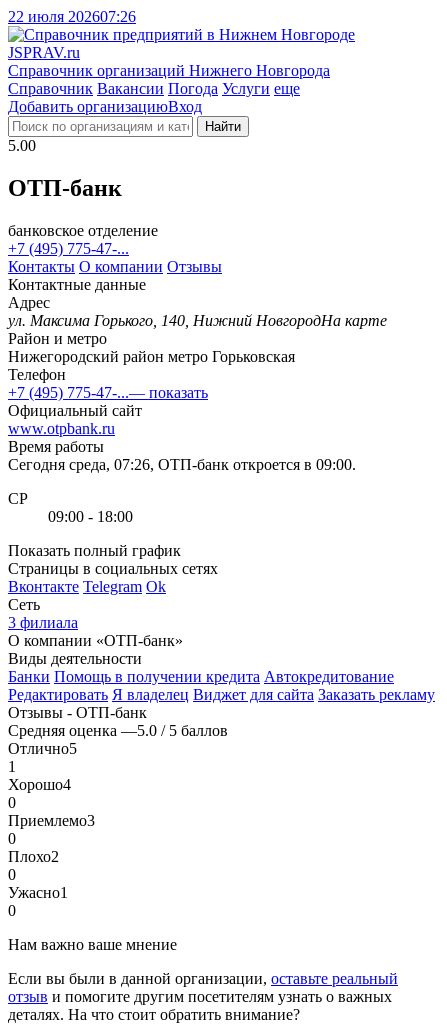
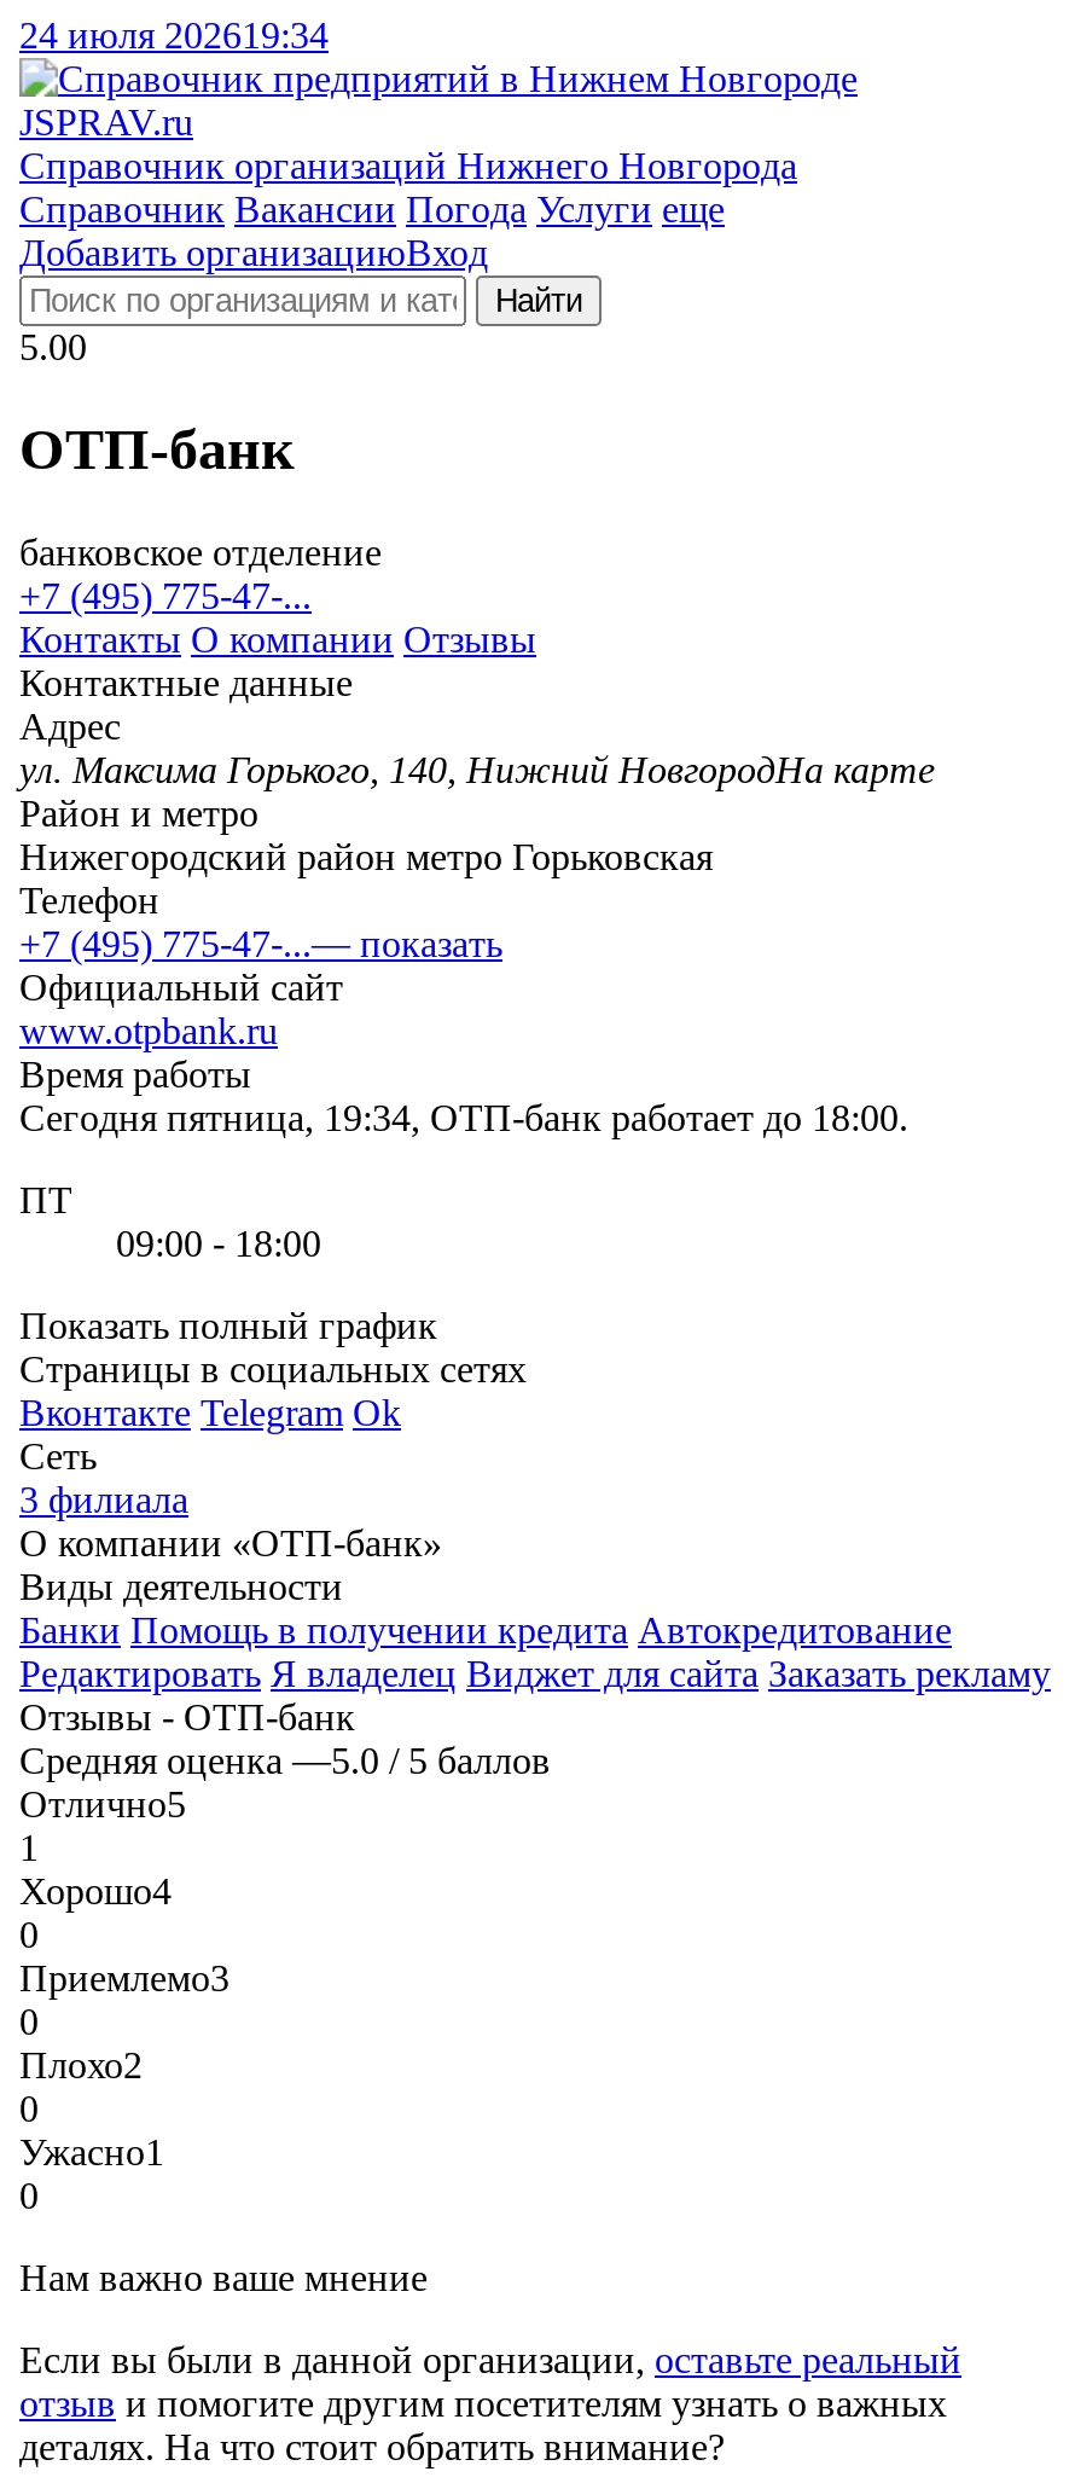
[8,8,136,25] 22 июля 202607:26 -> [19,14,329,56] 24 июля 202619:34
[8,456,356,473] Сегодня среда, 07:26, ОТП-банк откроется в 09:00. -> [19,1097,908,1138] Сегодня пятница, 19:34, ОТП-банк работает до 18:00.
[8,490,28,507] СР -> [19,1179,72,1220] ПТ

